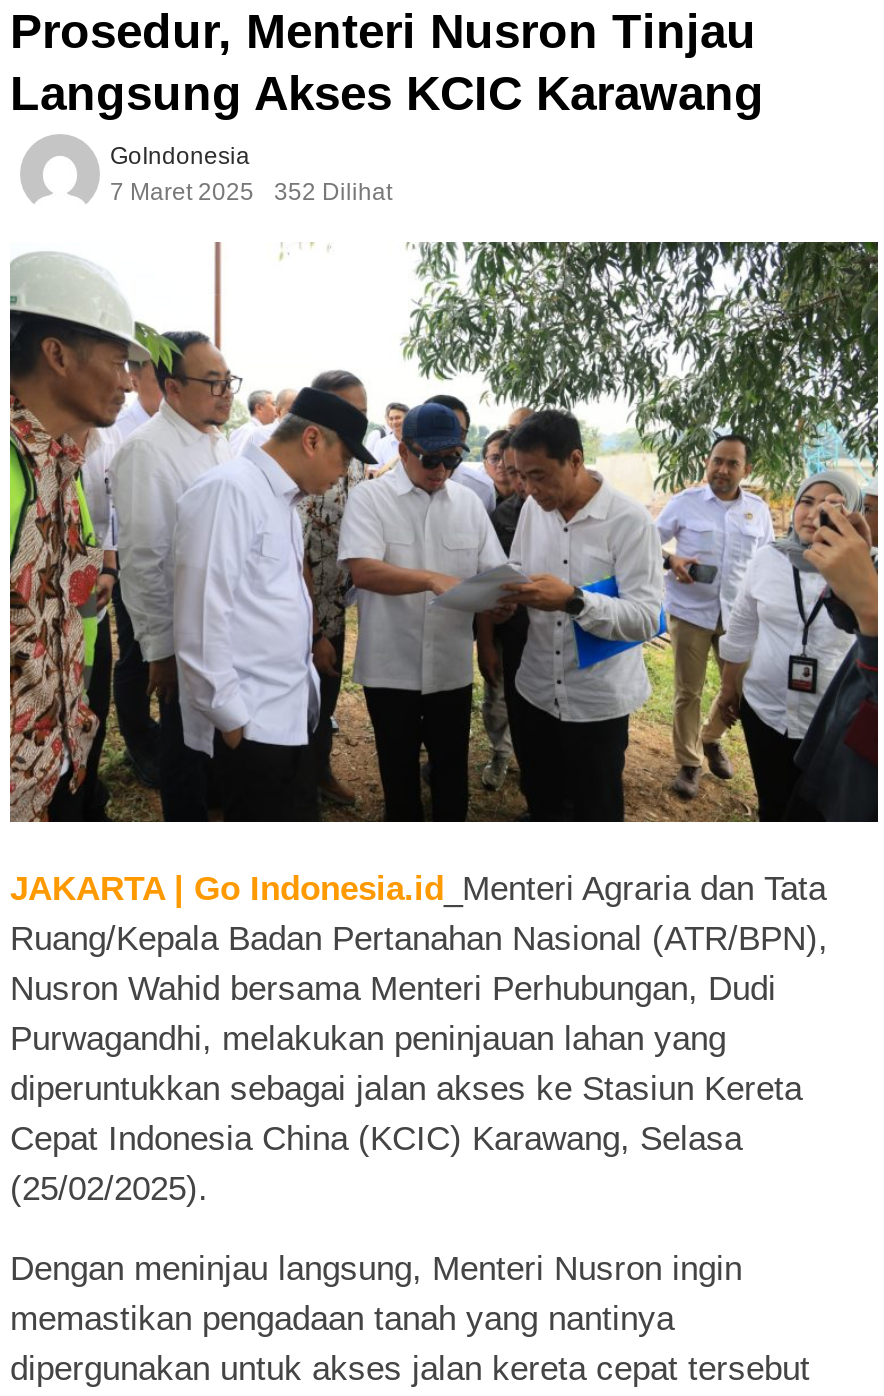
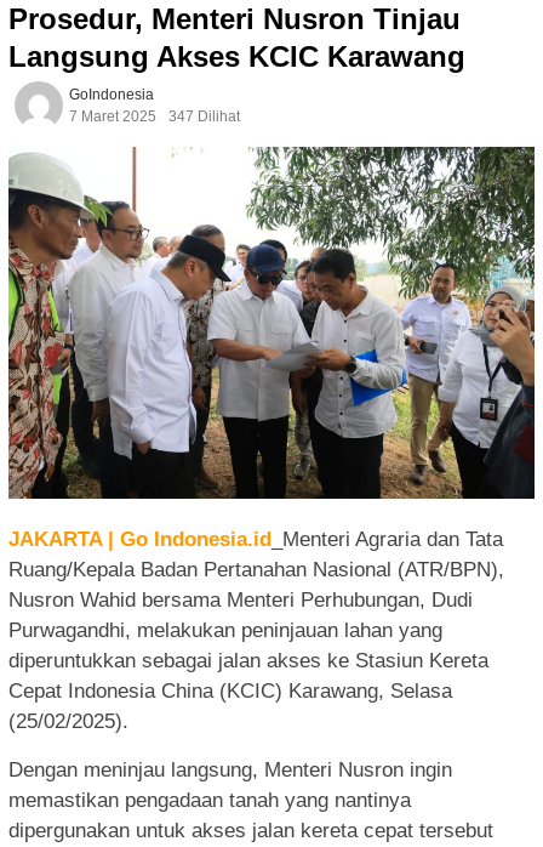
[110,179,392,207] 7 Maret 2025 352 Dilihat -> [69,108,240,125] 7 Maret 2025 347 Dilihat

